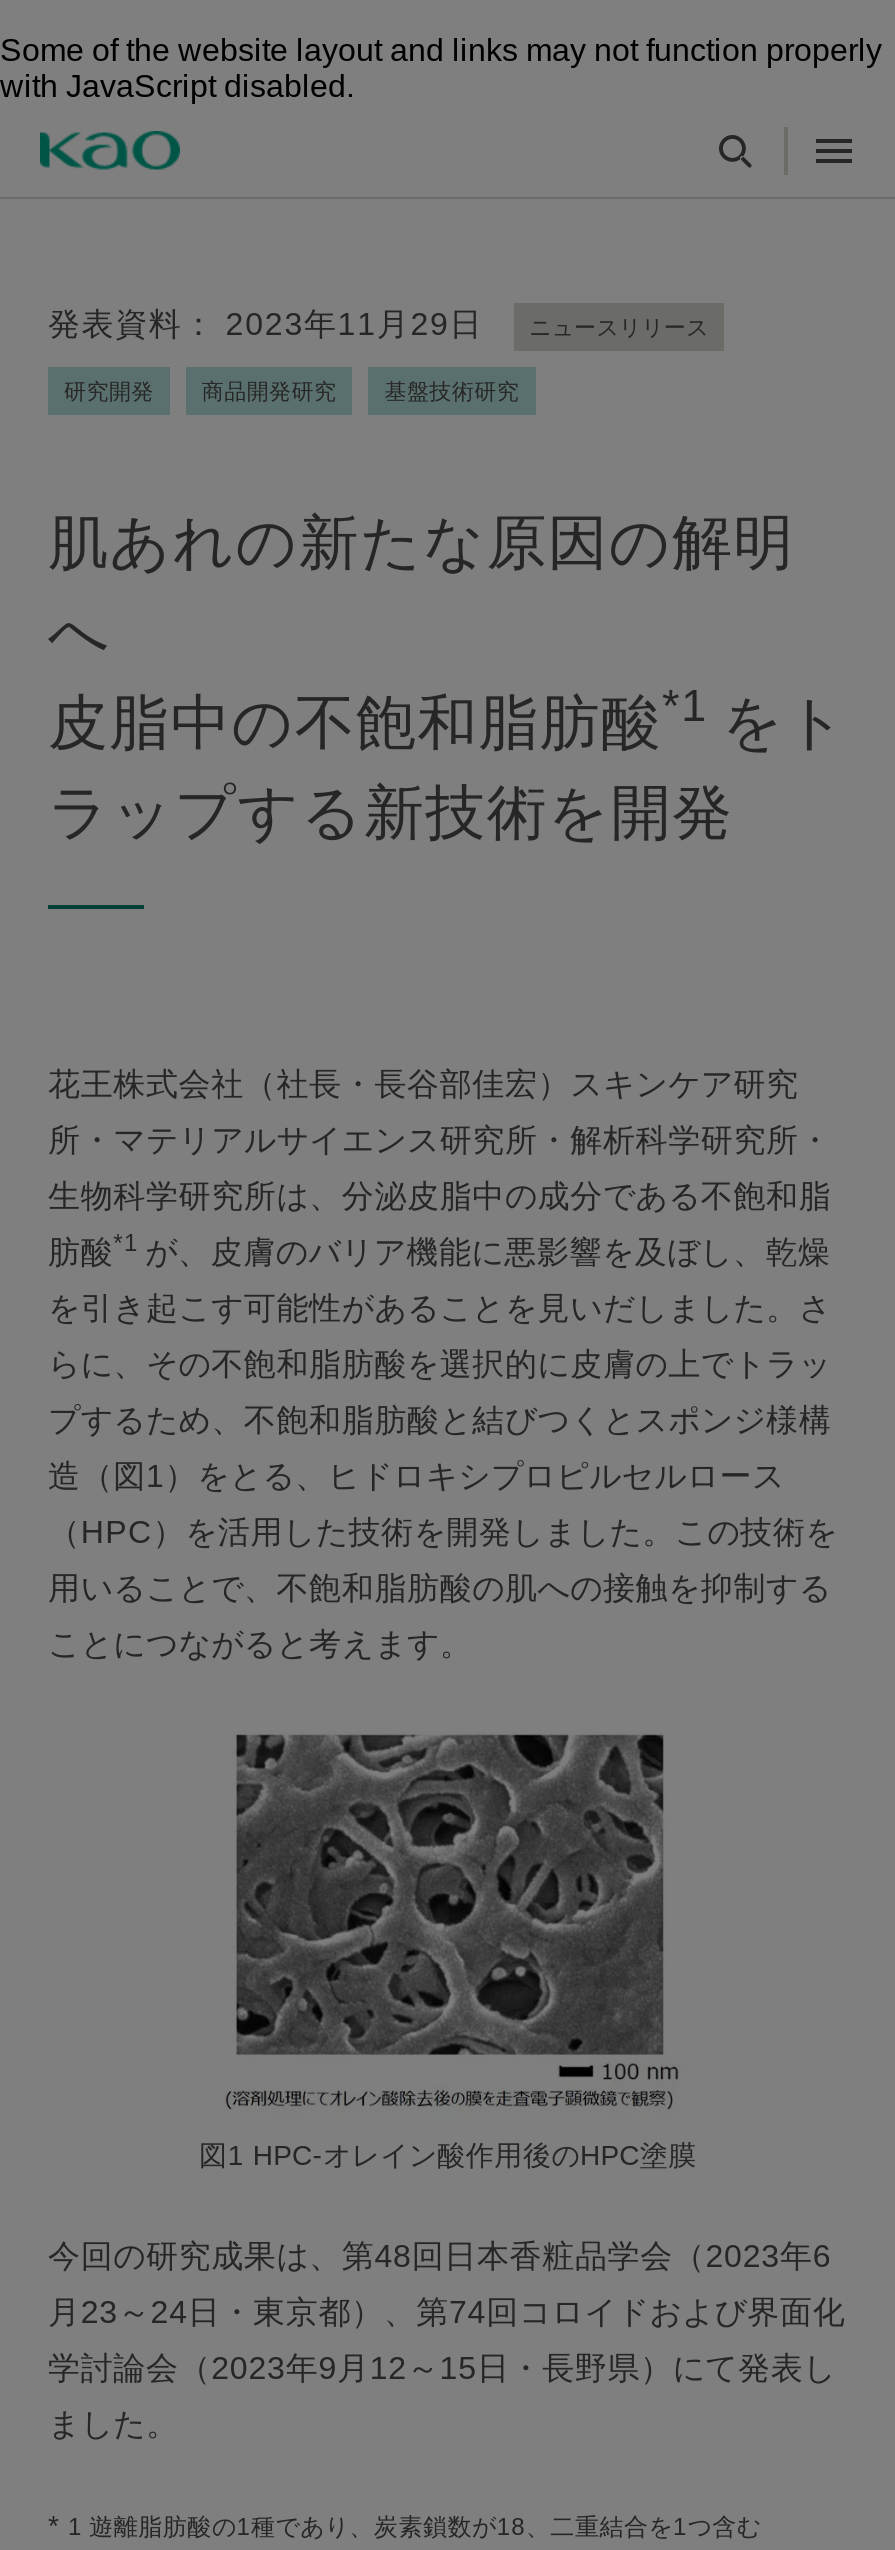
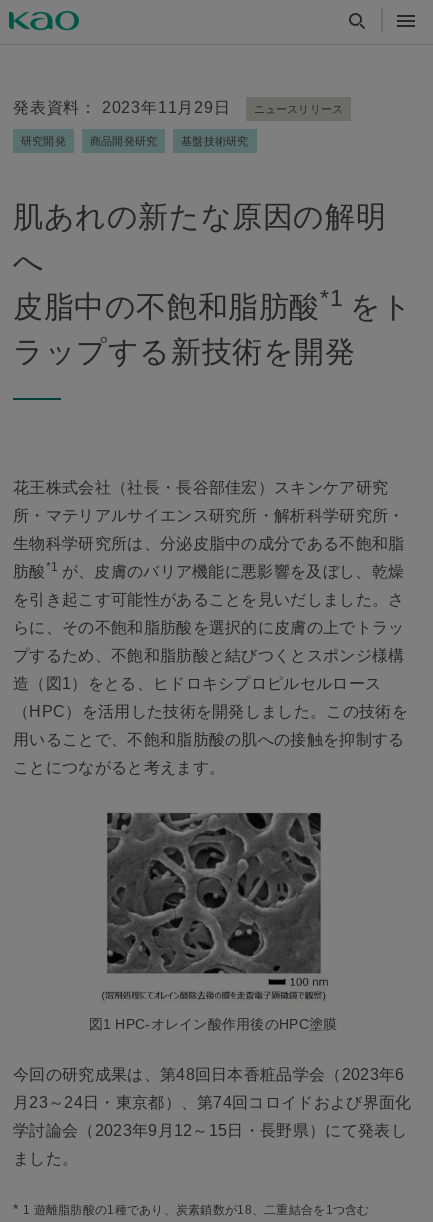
[0,33,882,103] Some of the website layout and links may not function properly | with JavaScript disabled. -> none

